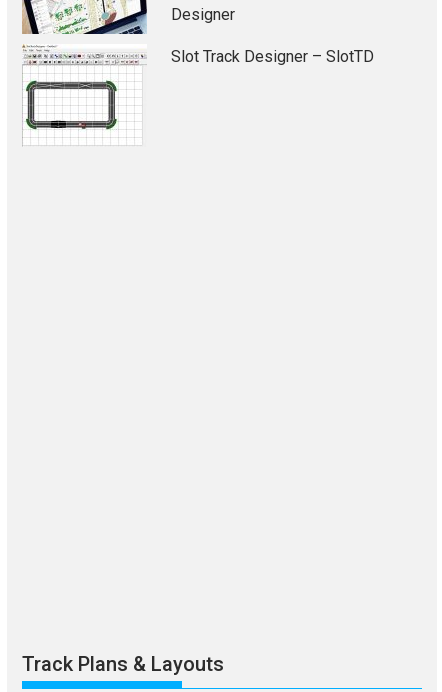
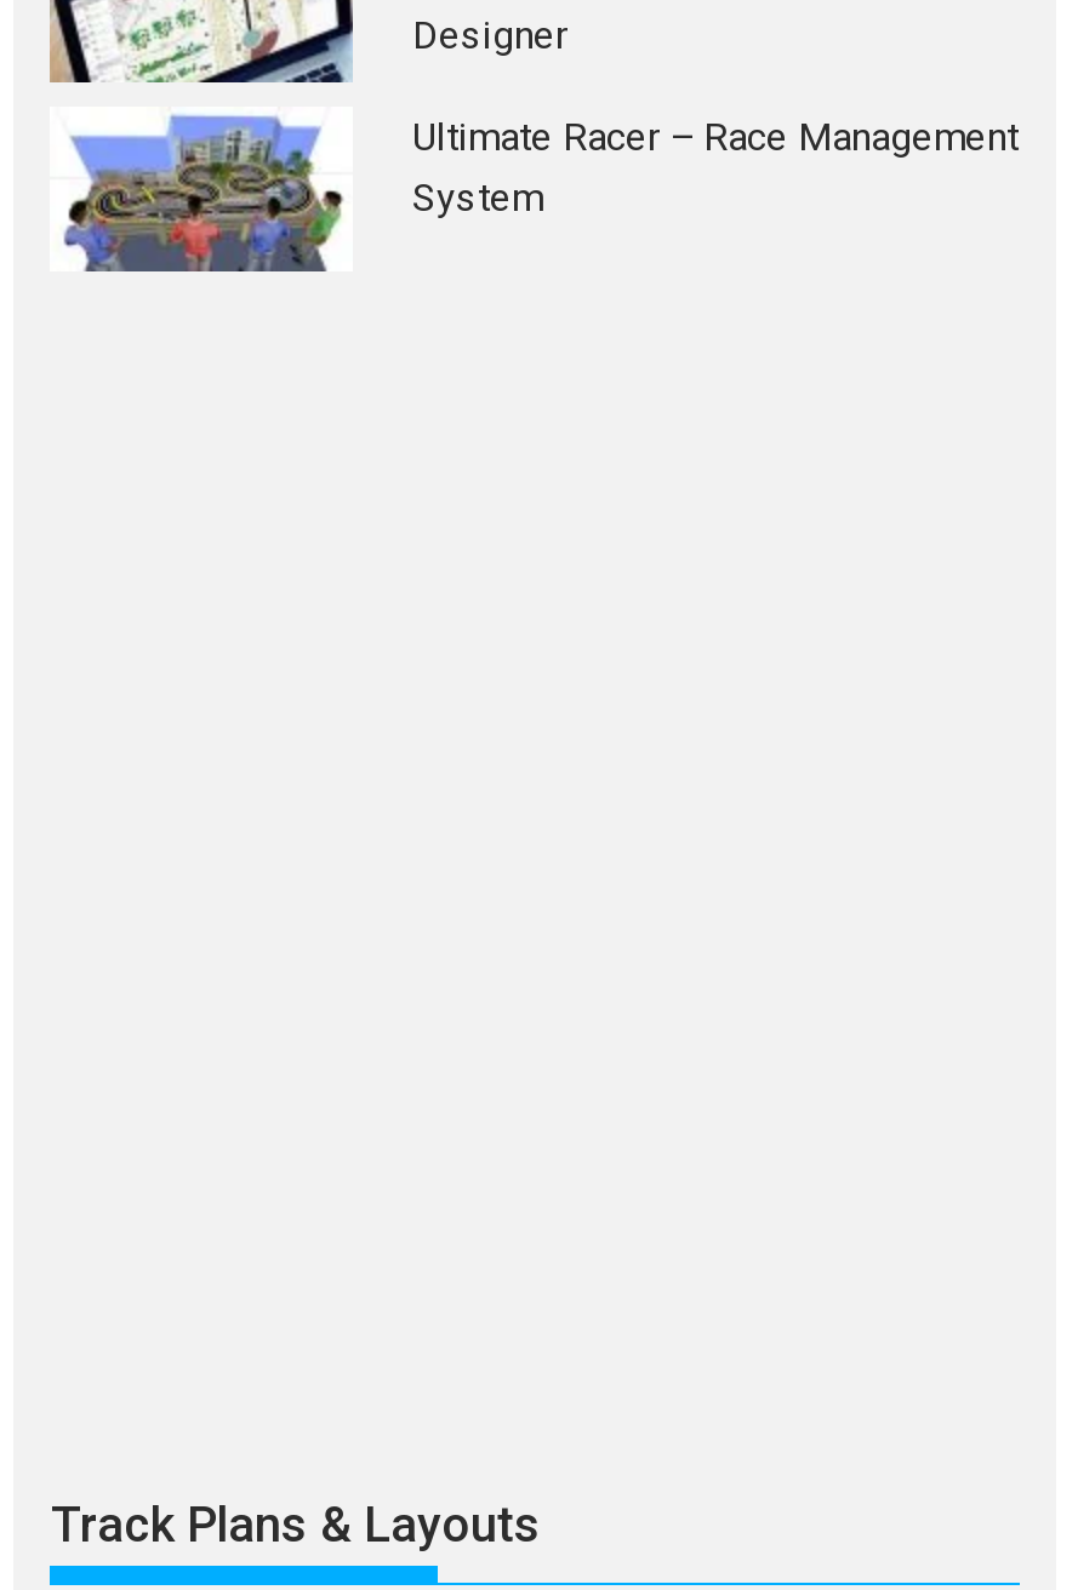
[22,44,374,130] [image] | Slot Track Designer – SlotTD -> [59,111,1019,274] [image] | Ultimate Racer – Race Management | System

